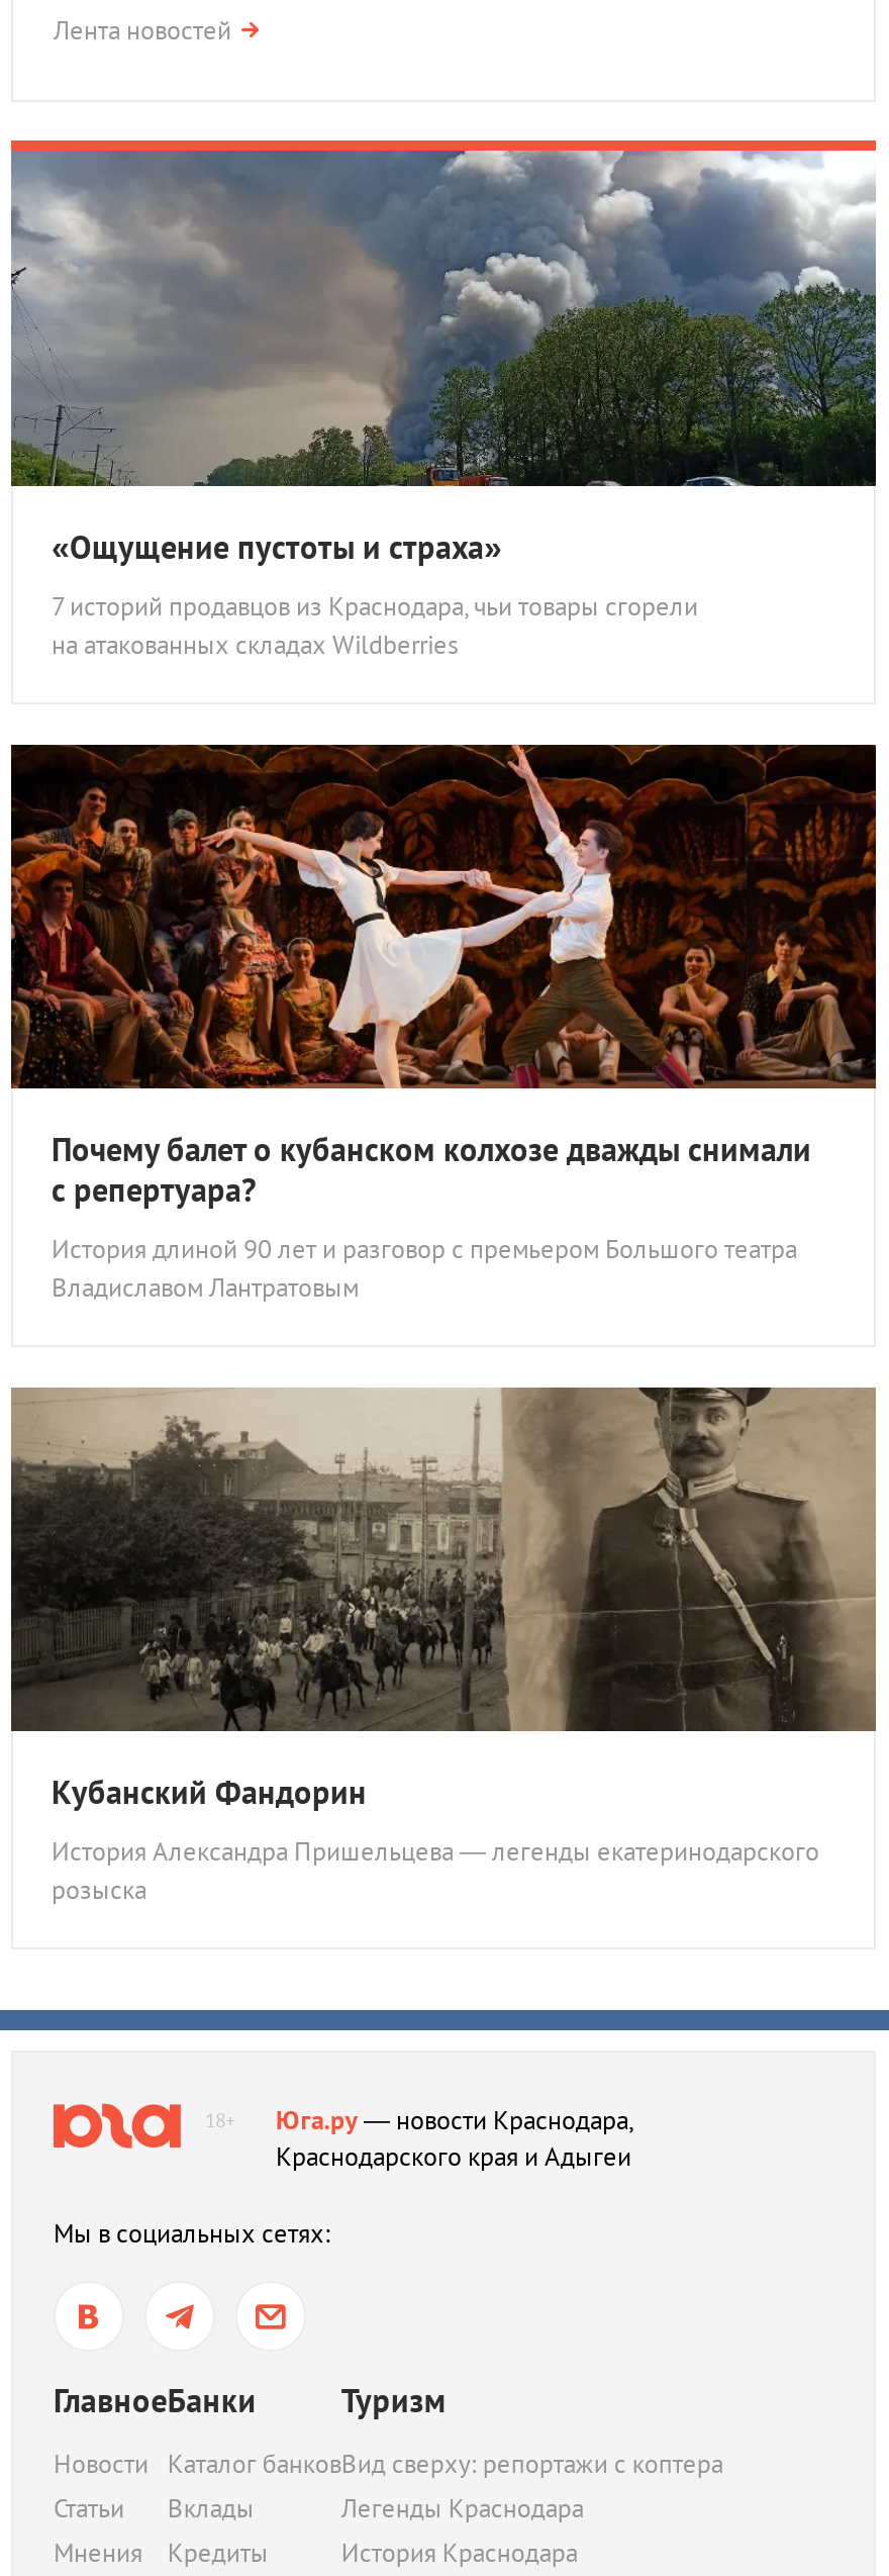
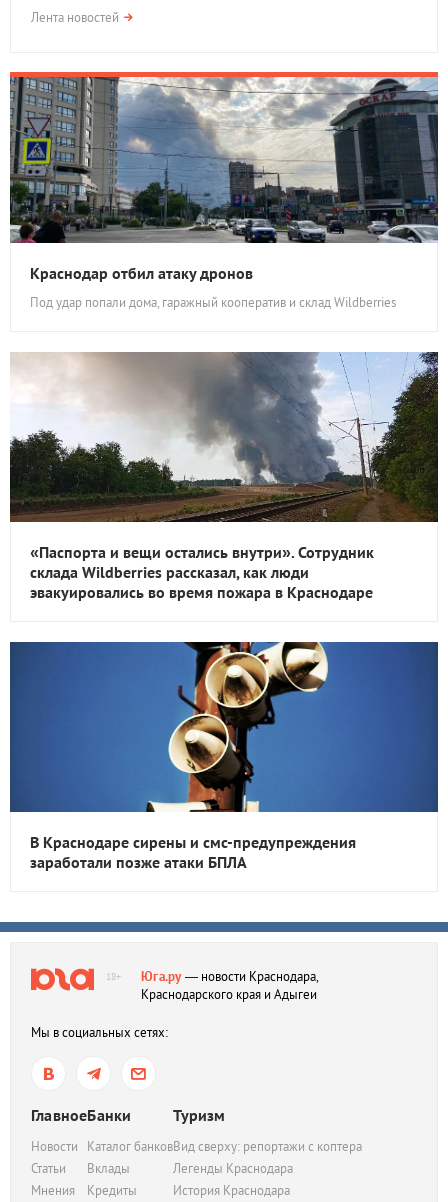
[11,149,876,662] [image] | «Ощущение пустоты и страха» | 7 историй продавцов из Краснодара, чьи товары сгорели | на атакованных складах Wildberries -> [10,76,439,311] [image] | Краснодар отбил атаку дронов | Под удар попали дома, гаражный кооператив и склад Wildberries
[9,743,878,1305] [image] | Почему балет о кубанском колхозе дважды снимали | с репертуара? | История длиной 90 лет и разговор с премьером Большого театра | Владиславом Лантратовым -> [10,351,439,602] [image] | «Паспорта и вещи остались внутри». Сотрудник | склада Wildberries рассказал, как люди | эвакуировались во время пожара в Краснодаре
[9,1386,878,1907] [image] | Кубанский Фандорин | История Александра Пришельцева — легенды екатеринодарского | розыска -> [9,641,439,872] [image] | В Краснодаре сирены и смс-предупреждения | заработали позже атаки БПЛА

